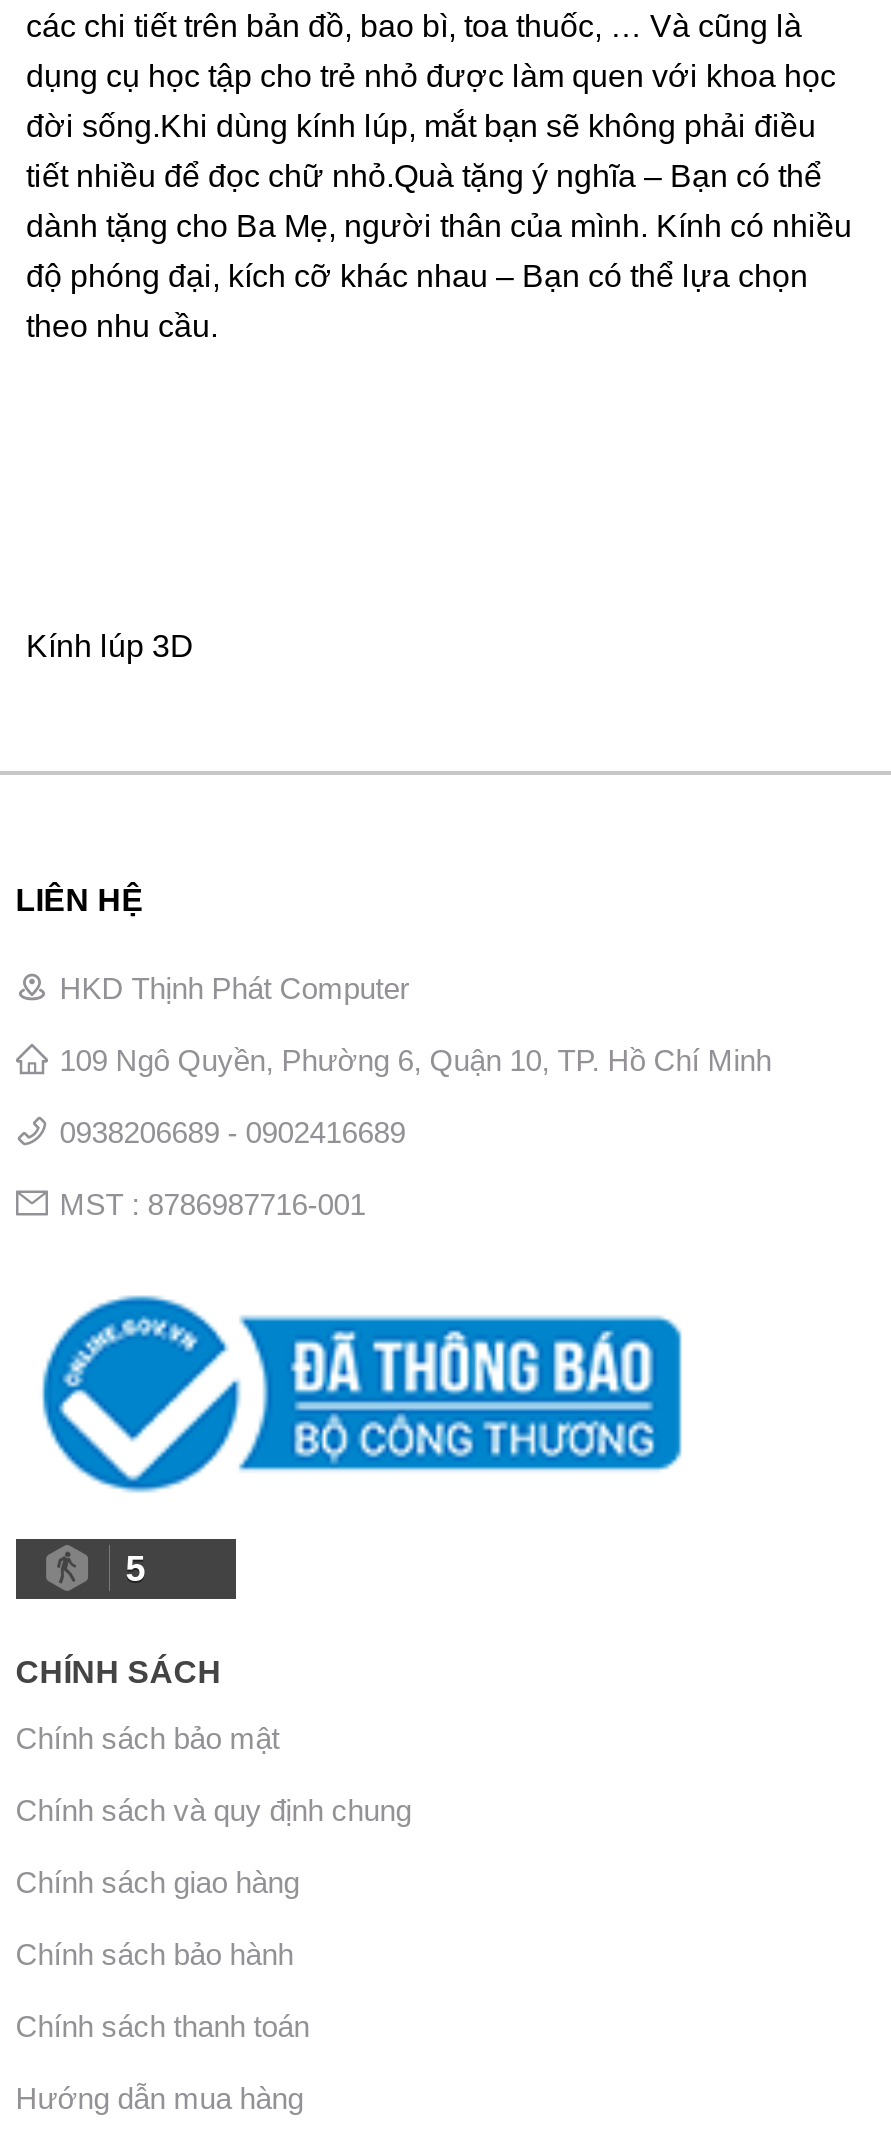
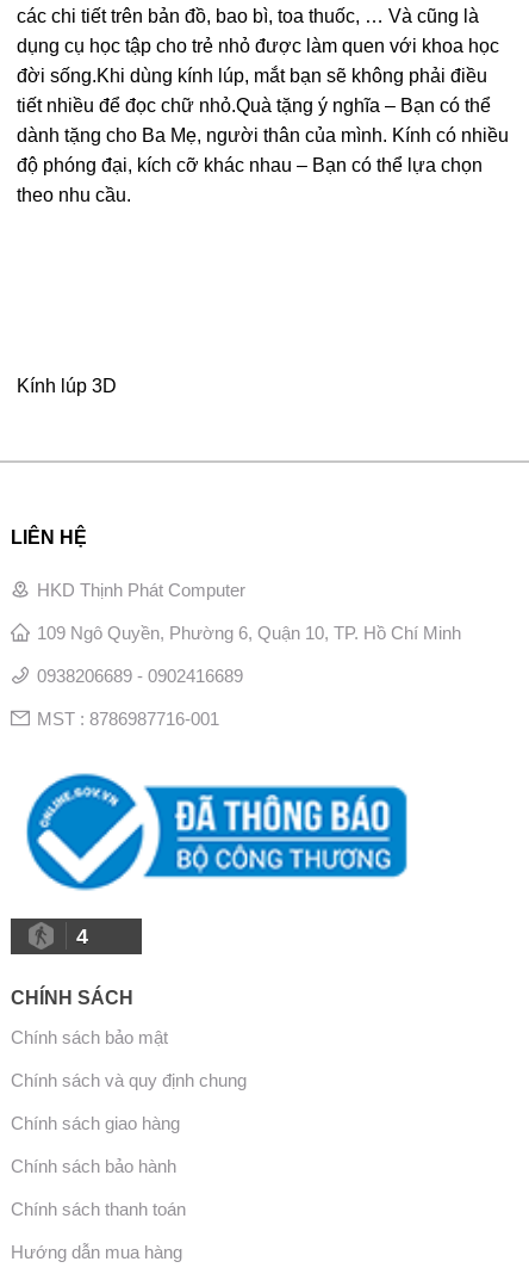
[126,1550,142,1590] 5 -> [76,925,86,949] 4

